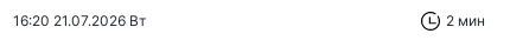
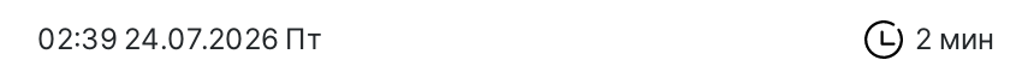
[13,12,146,29] 16:20 21.07.2026 Вт -> [37,20,321,56] 02:39 24.07.2026 Пт

